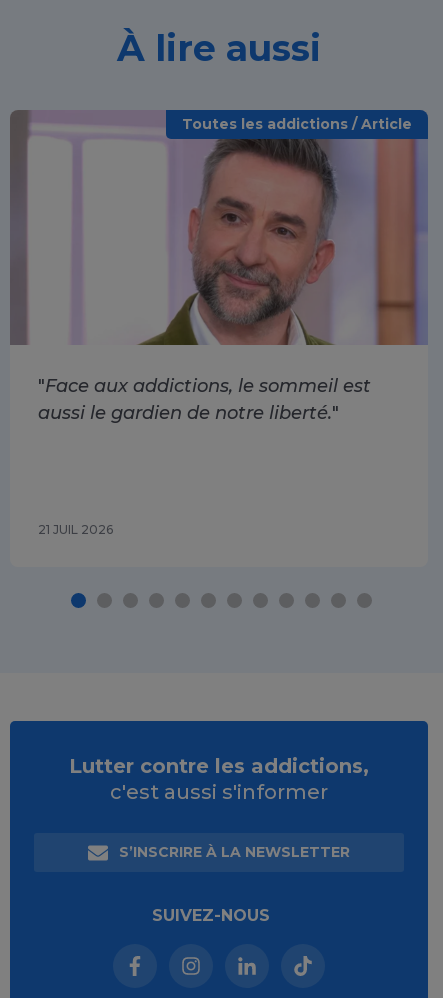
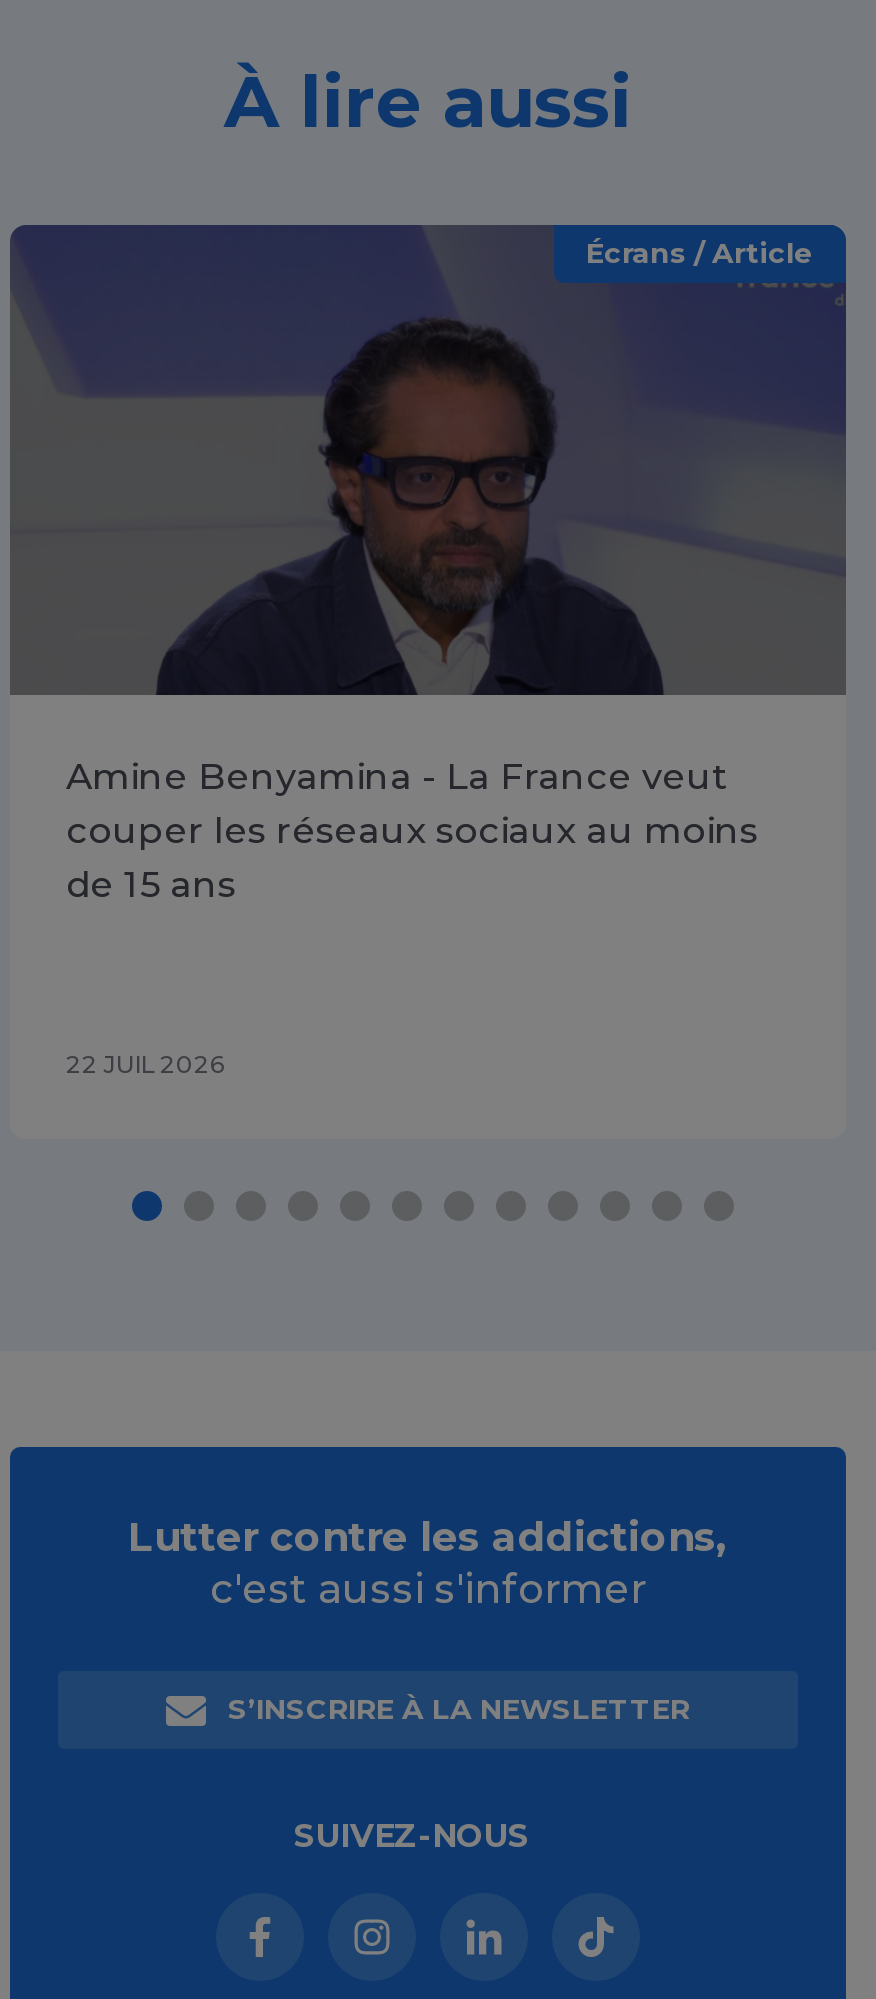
[10,110,428,346] [image] | Toutes les addictions / Article -> [12,223,848,697] [image] | Écrans / Article
[38,375,371,424] "Face aux addictions, le sommeil est | aussi le gardien de notre liberté." -> [66,755,758,907] Amine Benyamina - La France veut | couper les réseaux sociaux au moins | de 15 ans
[38,522,113,537] 21 JUIL 2026 -> [66,1049,224,1079] 22 JUIL 2026

